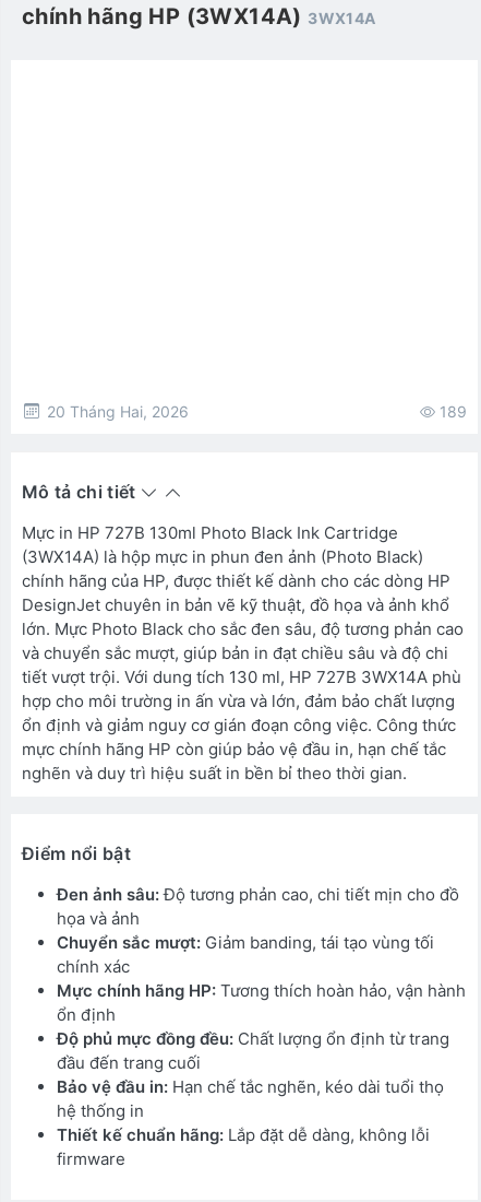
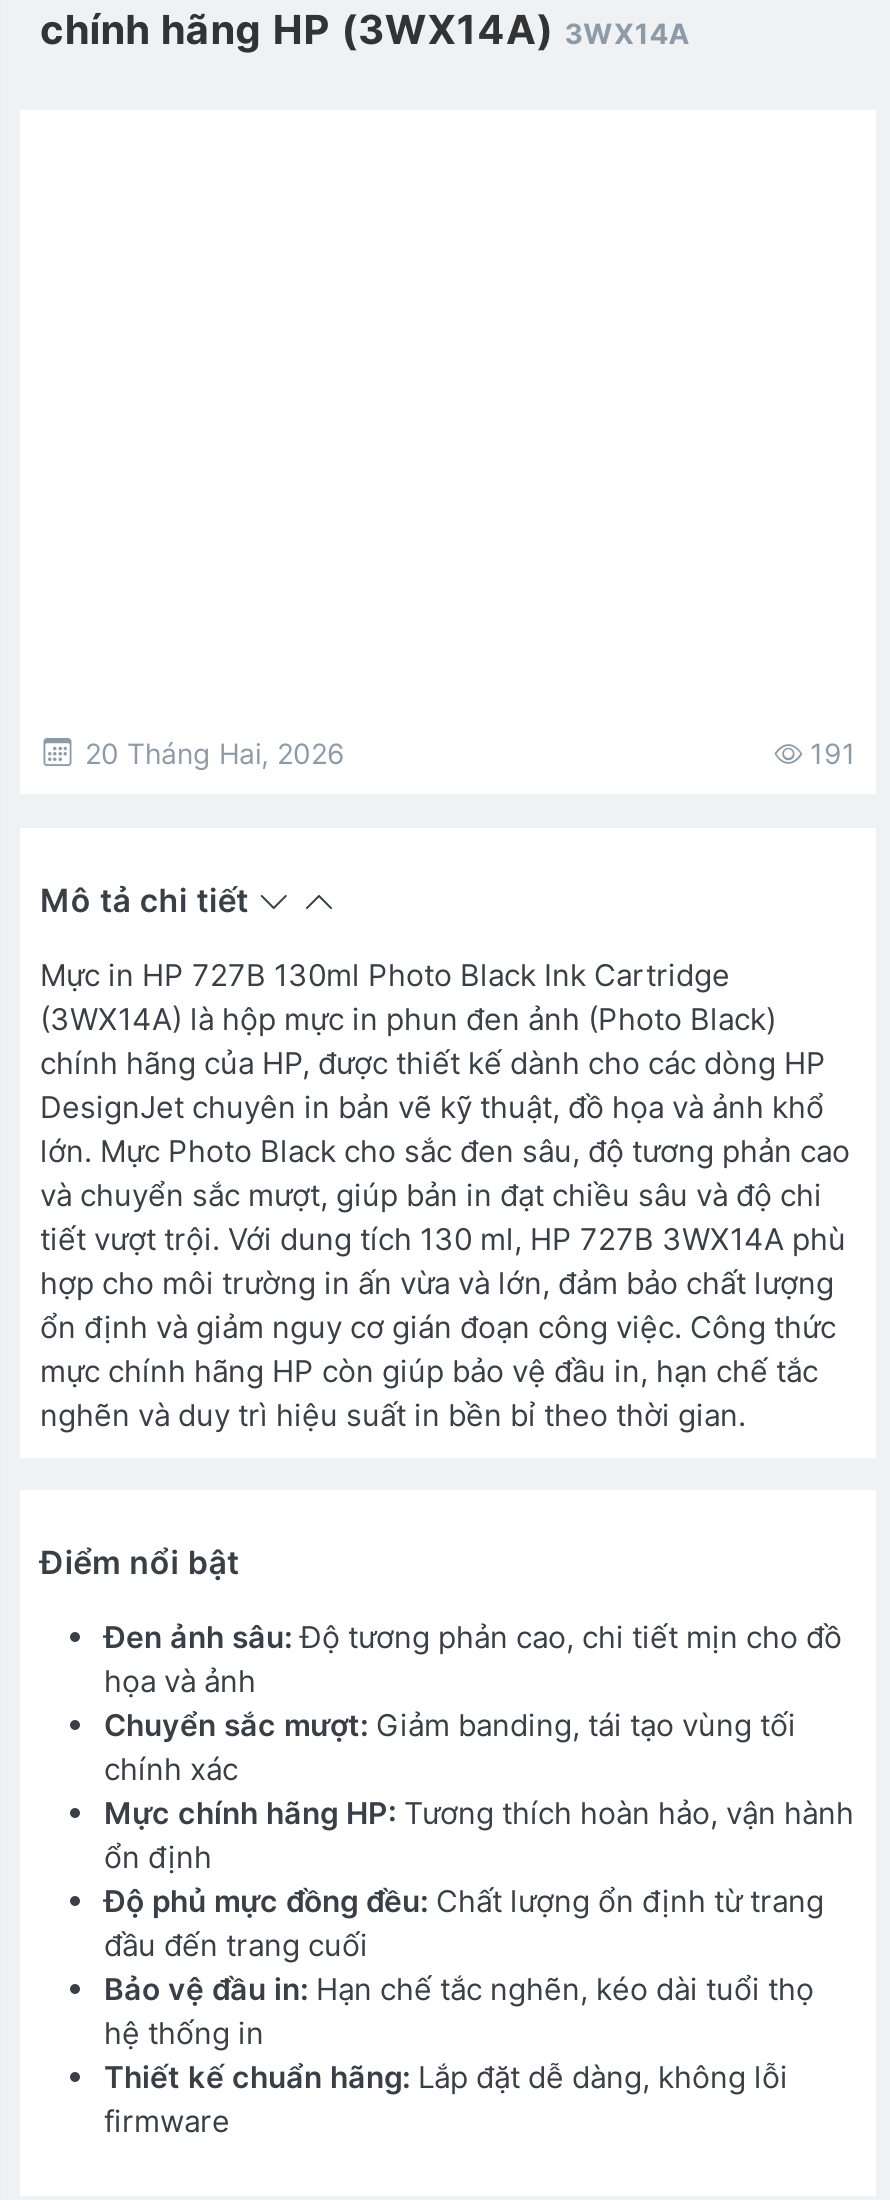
[440,402,467,421] 189 -> [810,736,856,770] 191

